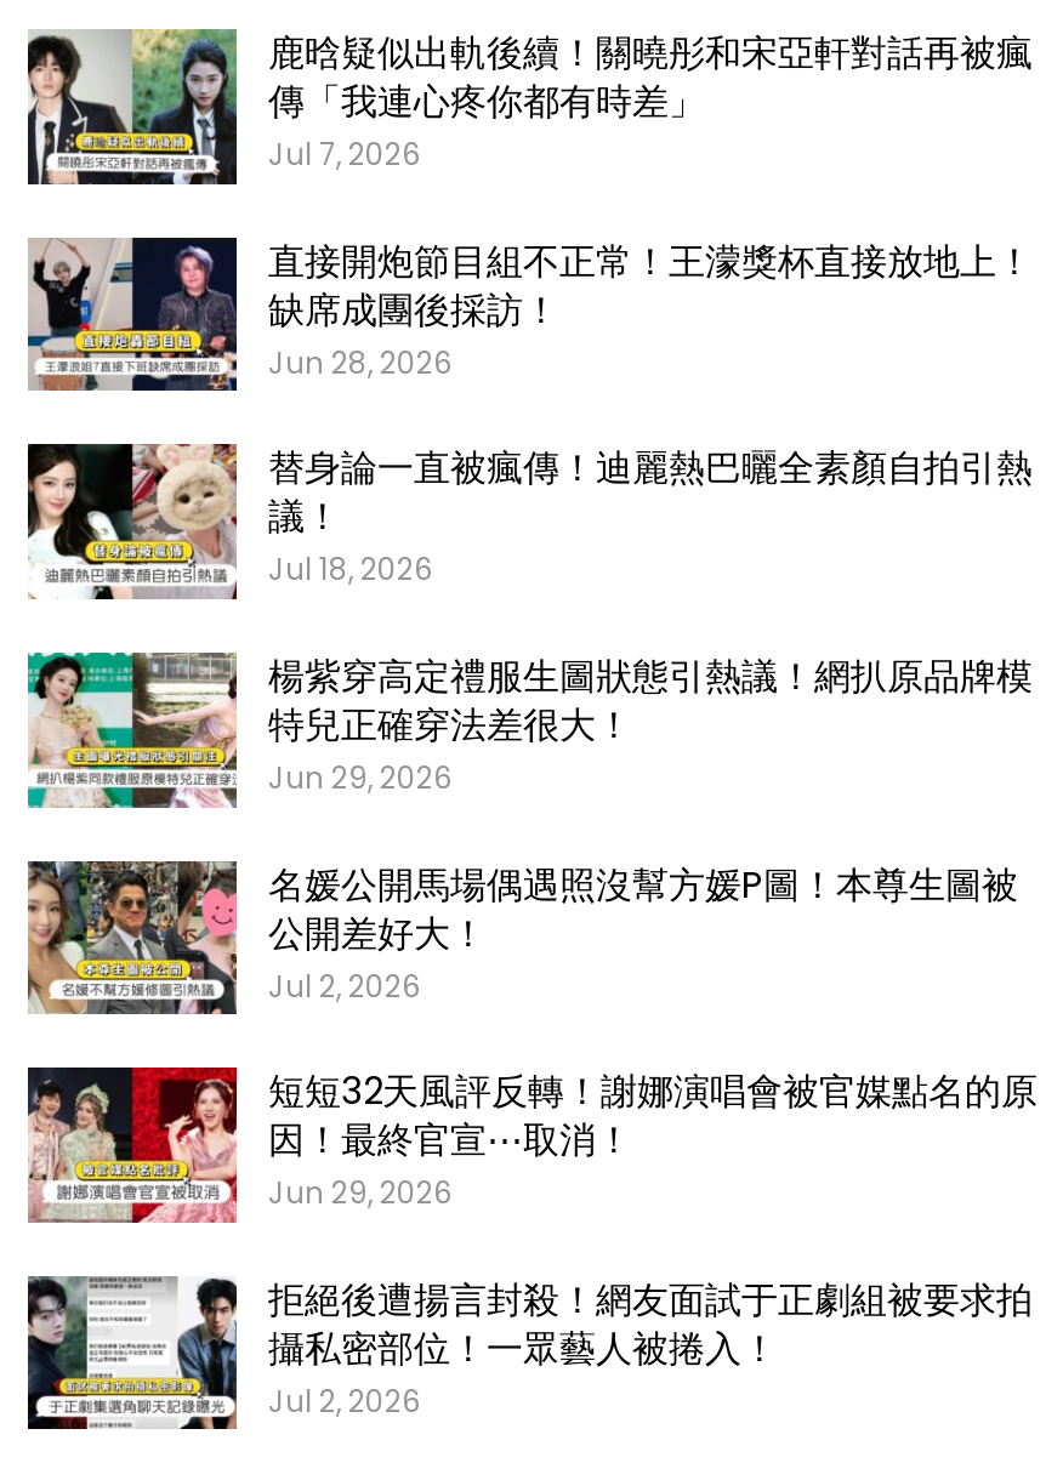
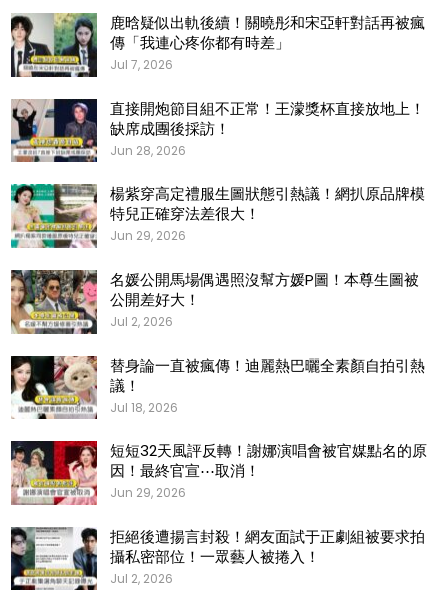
moved [25,442,1033,599] -> [10,355,425,419]: [image] | 替身論一直被瘋傳！迪麗熱巴曬全素顏自拍引熱 | 議！ | Jul 18, 2026
moved [25,648,1033,1006] -> [10,182,425,330]: [image] | 楊紫穿高定禮服生圖狀態引熱議！網扒原品牌模 | 特兒正確穿法差很大！ | Jun 29, 2026 | 名媛公開馬場偶遇照沒幫方媛P圖！本尊生圖被 | 公開差好大！ | Jul 2, 2026

